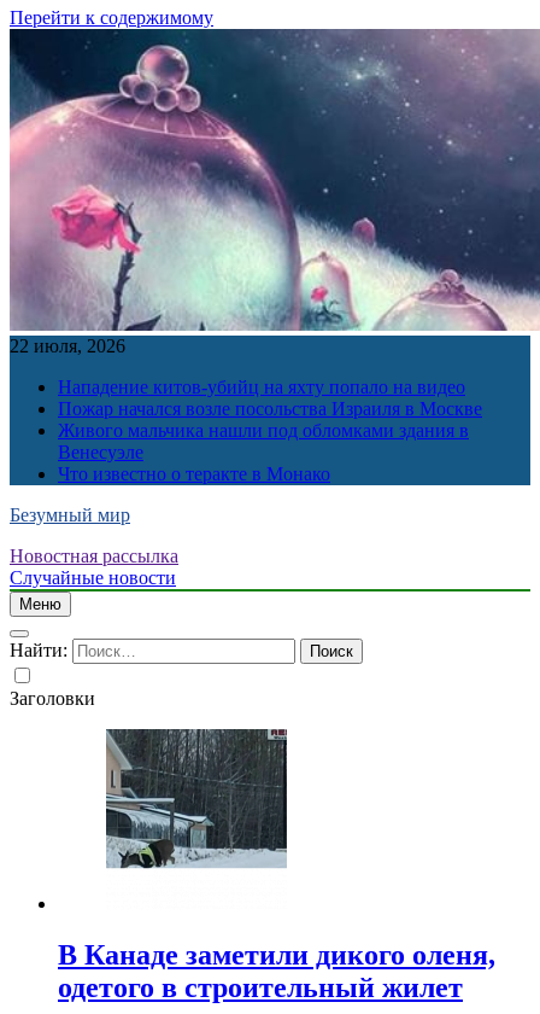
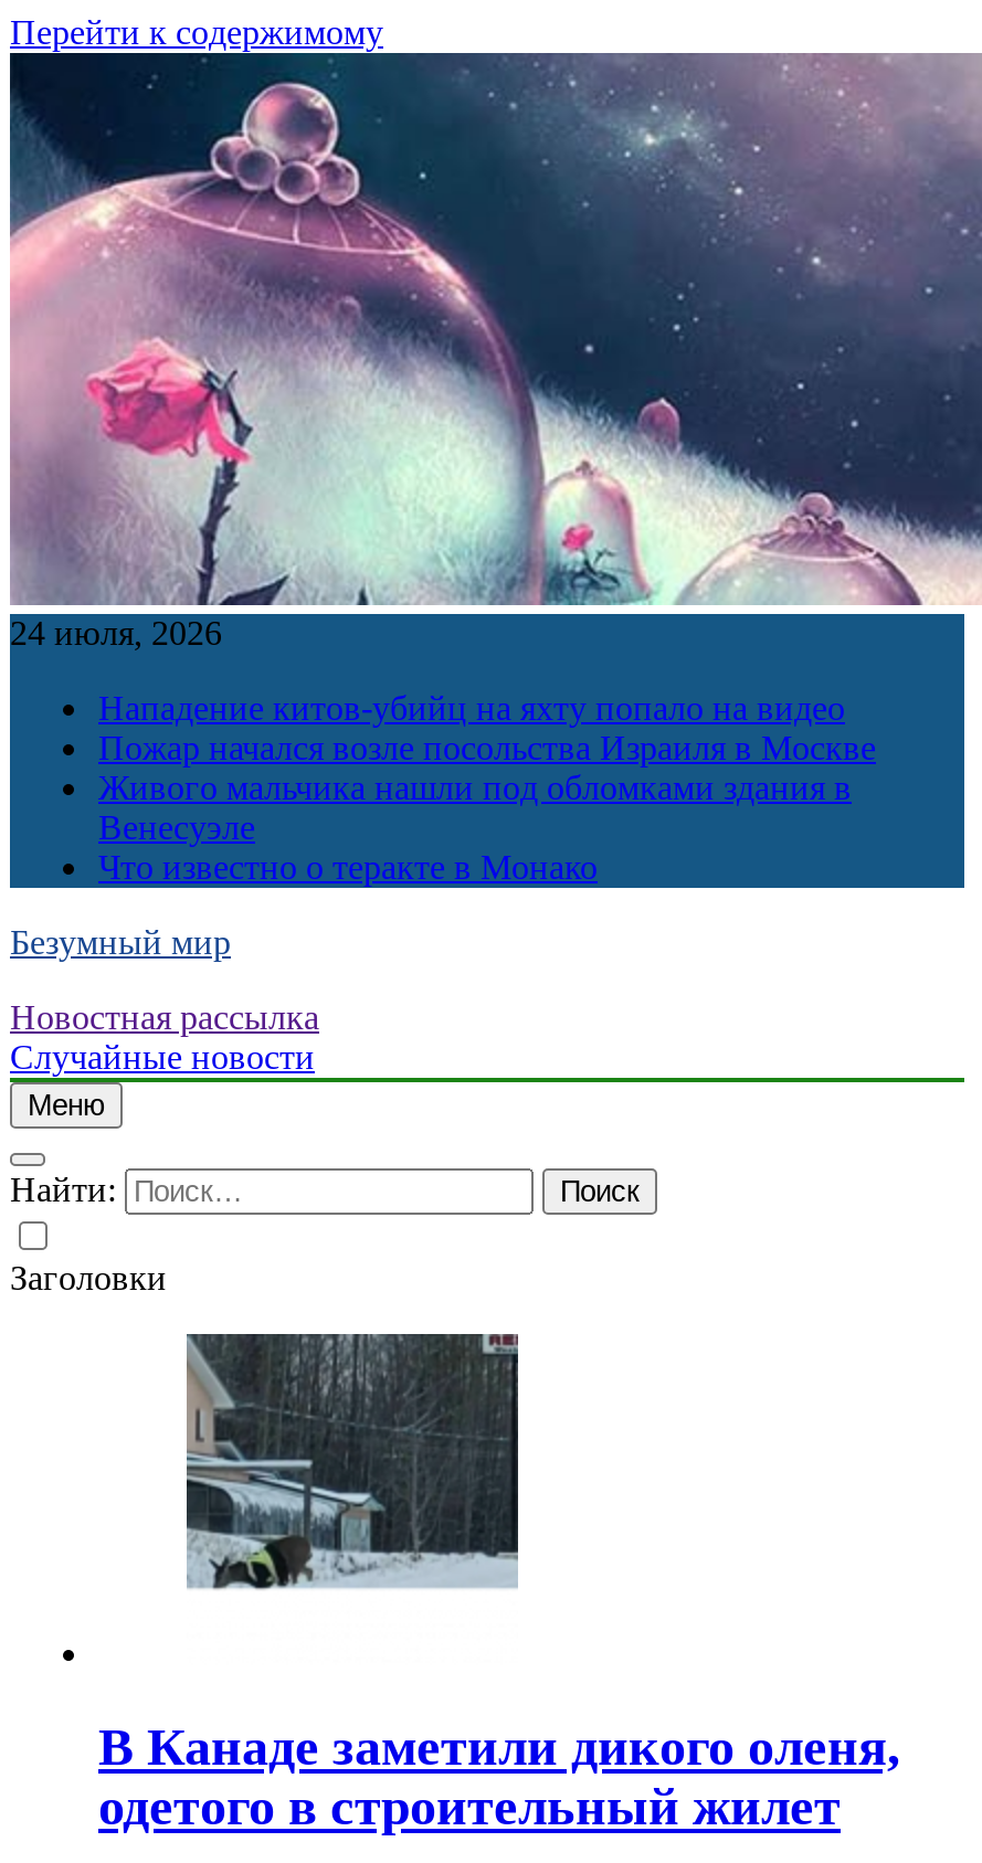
[10,336,125,356] 22 июля, 2026 -> [10,614,222,652] 24 июля, 2026

